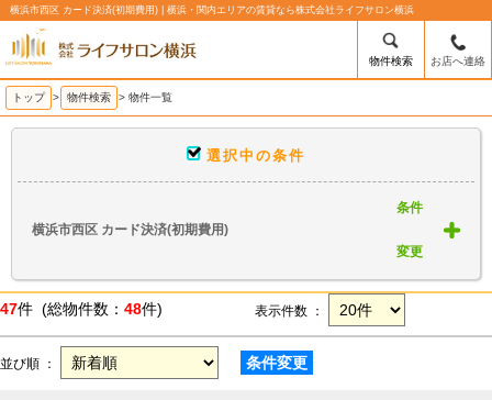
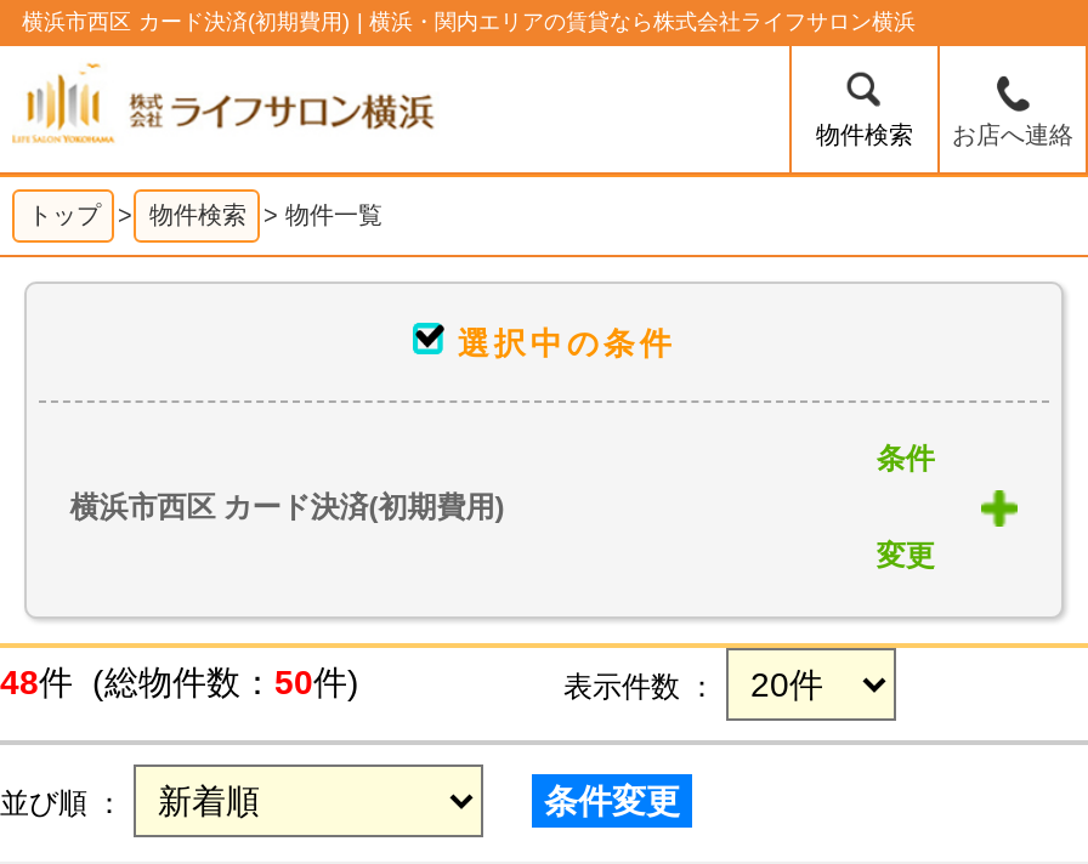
[0,300,163,318] 47件 (総物件数：48件) -> [0,663,359,701] 48件 (総物件数：50件)

